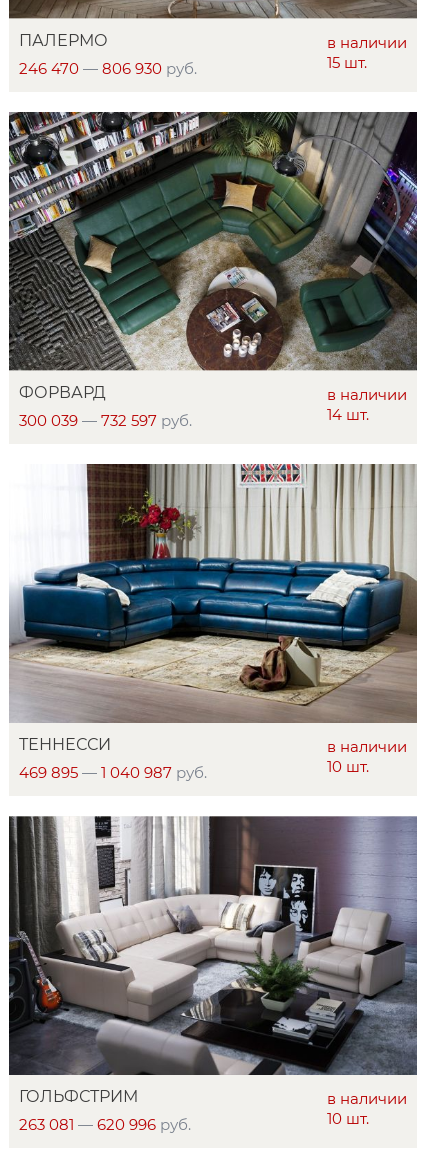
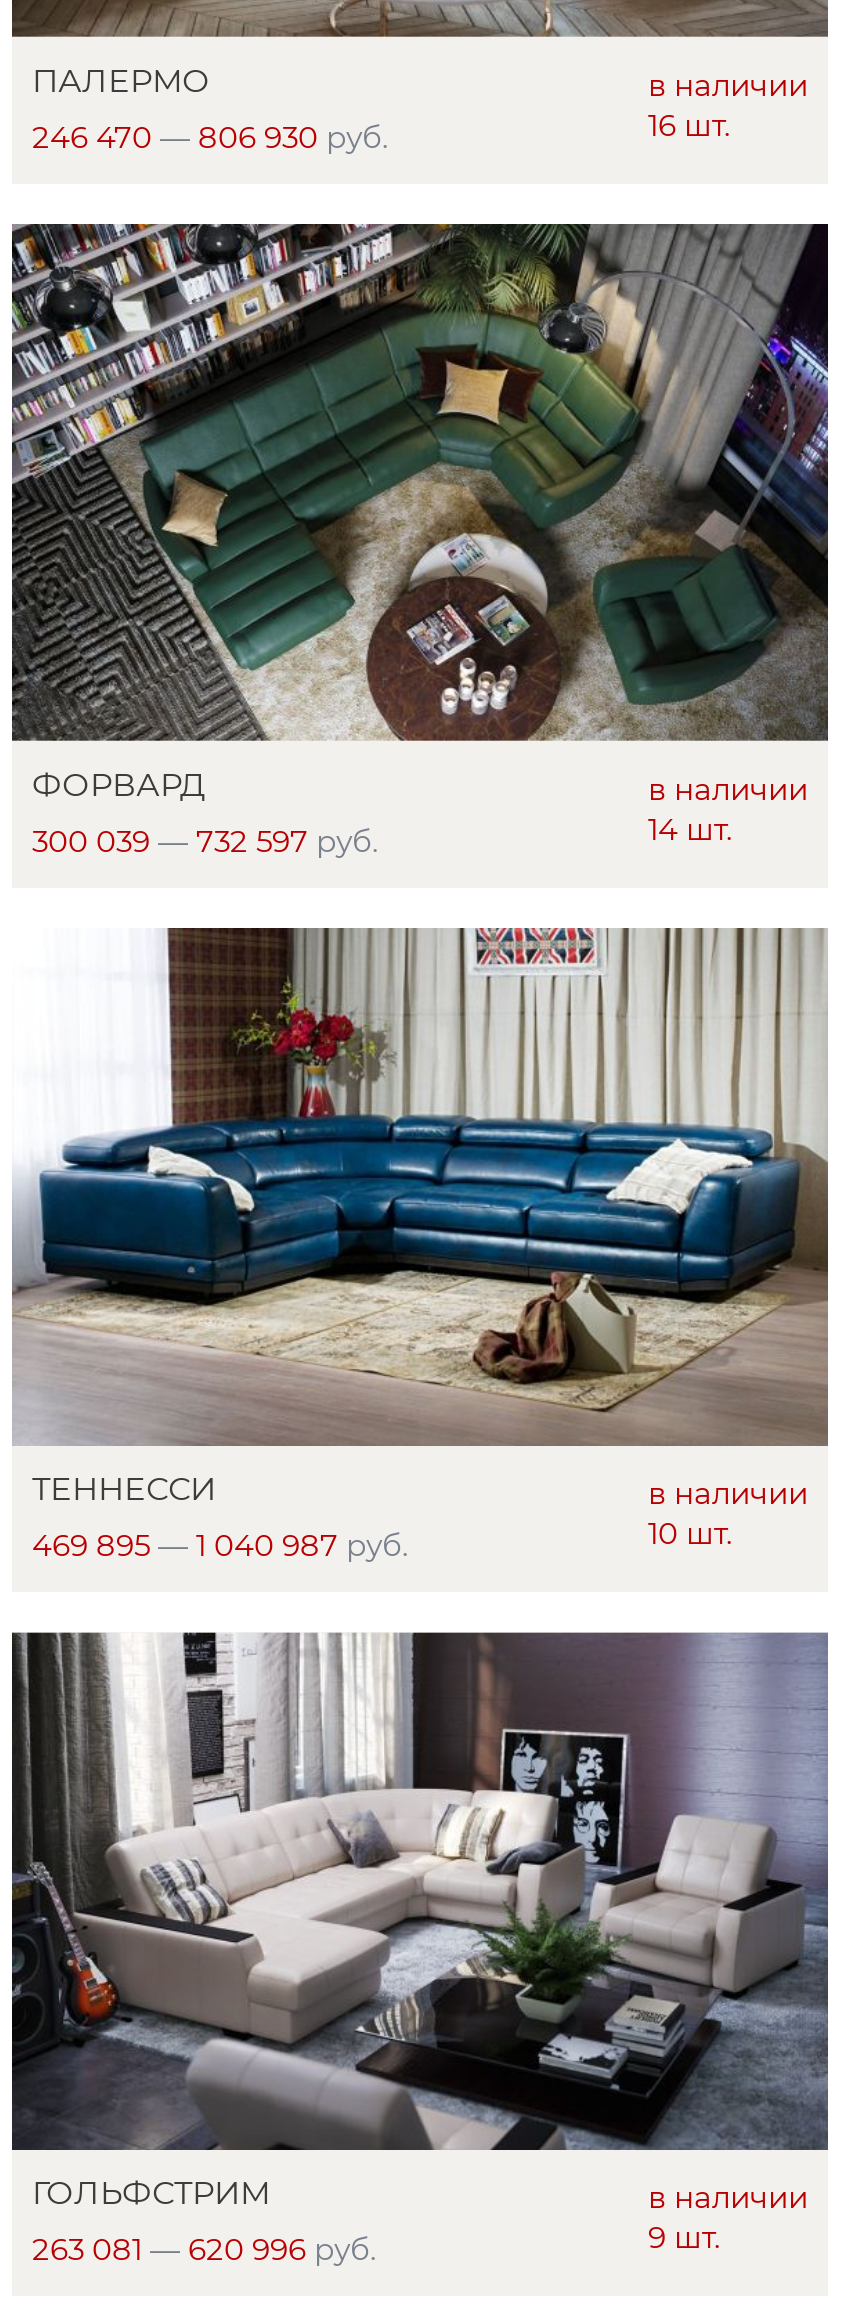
[327,52,367,71] 15 шт. -> [648,105,730,143] 16 шт.
[327,1109,369,1128] 10 шт. -> [648,2219,720,2257] 9 шт.

